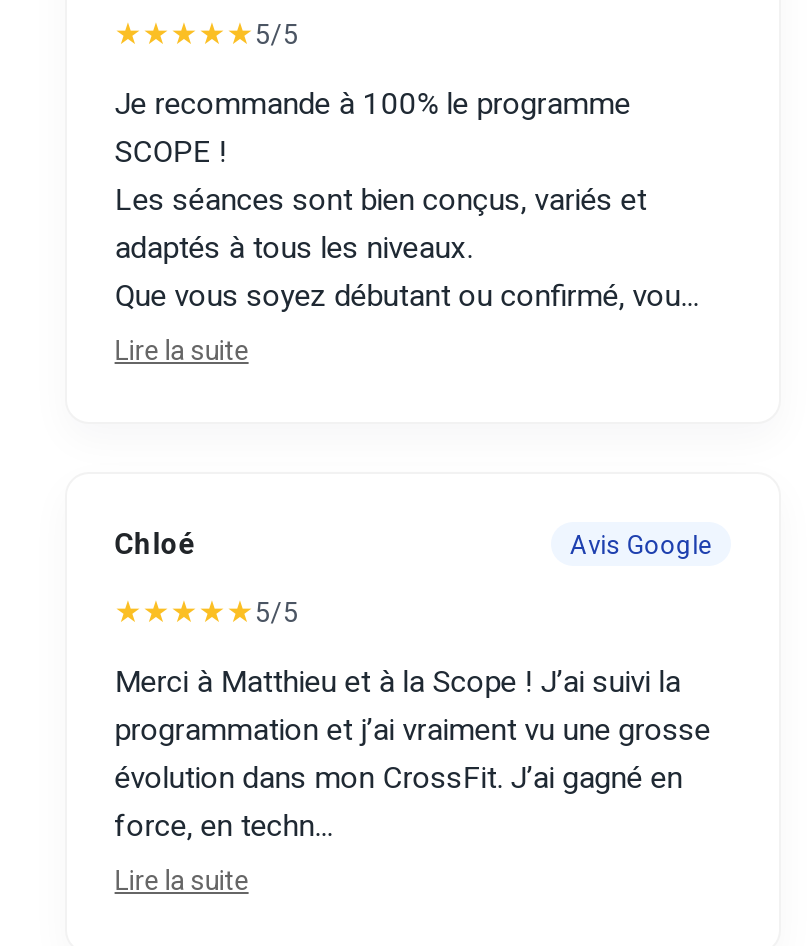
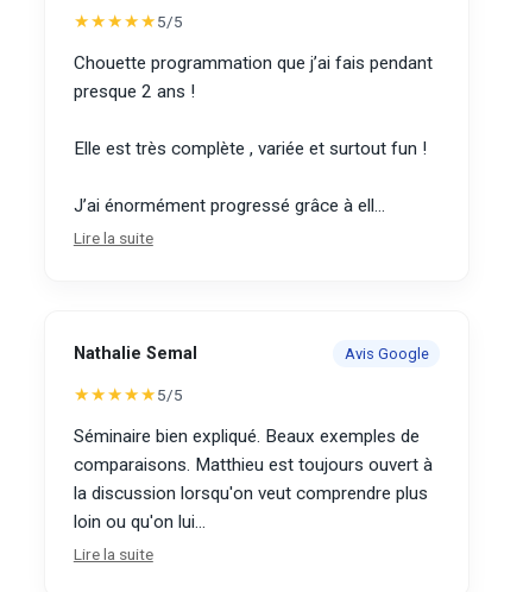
[115,87,699,315] Je recommande à 100% le programme | SCOPE ! | Les séances sont bien conçus, variés et | adaptés à tous les niveaux. | Que vous soyez débutant ou confirmé, vou... -> [73,53,432,217] Chouette programmation que j’ai fais pendant | presque 2 ans ! | Elle est très complète , variée et surtout fun ! | J’ai énormément progressé grâce à ell...
[115,528,197,562] Chloé -> [73,344,197,364] Nathalie Semal
[115,665,711,845] Merci à Matthieu et à la Scope ! J’ai suivi la | programmation et j’ai vraiment vu une grosse | évolution dans mon CrossFit. J’ai gagné en | force, en techn... -> [73,425,432,532] Séminaire bien expliqué. Beaux exemples de | comparaisons. Matthieu est toujours ouvert à | la discussion lorsqu'on veut comprendre plus | loin ou qu'on lui...

